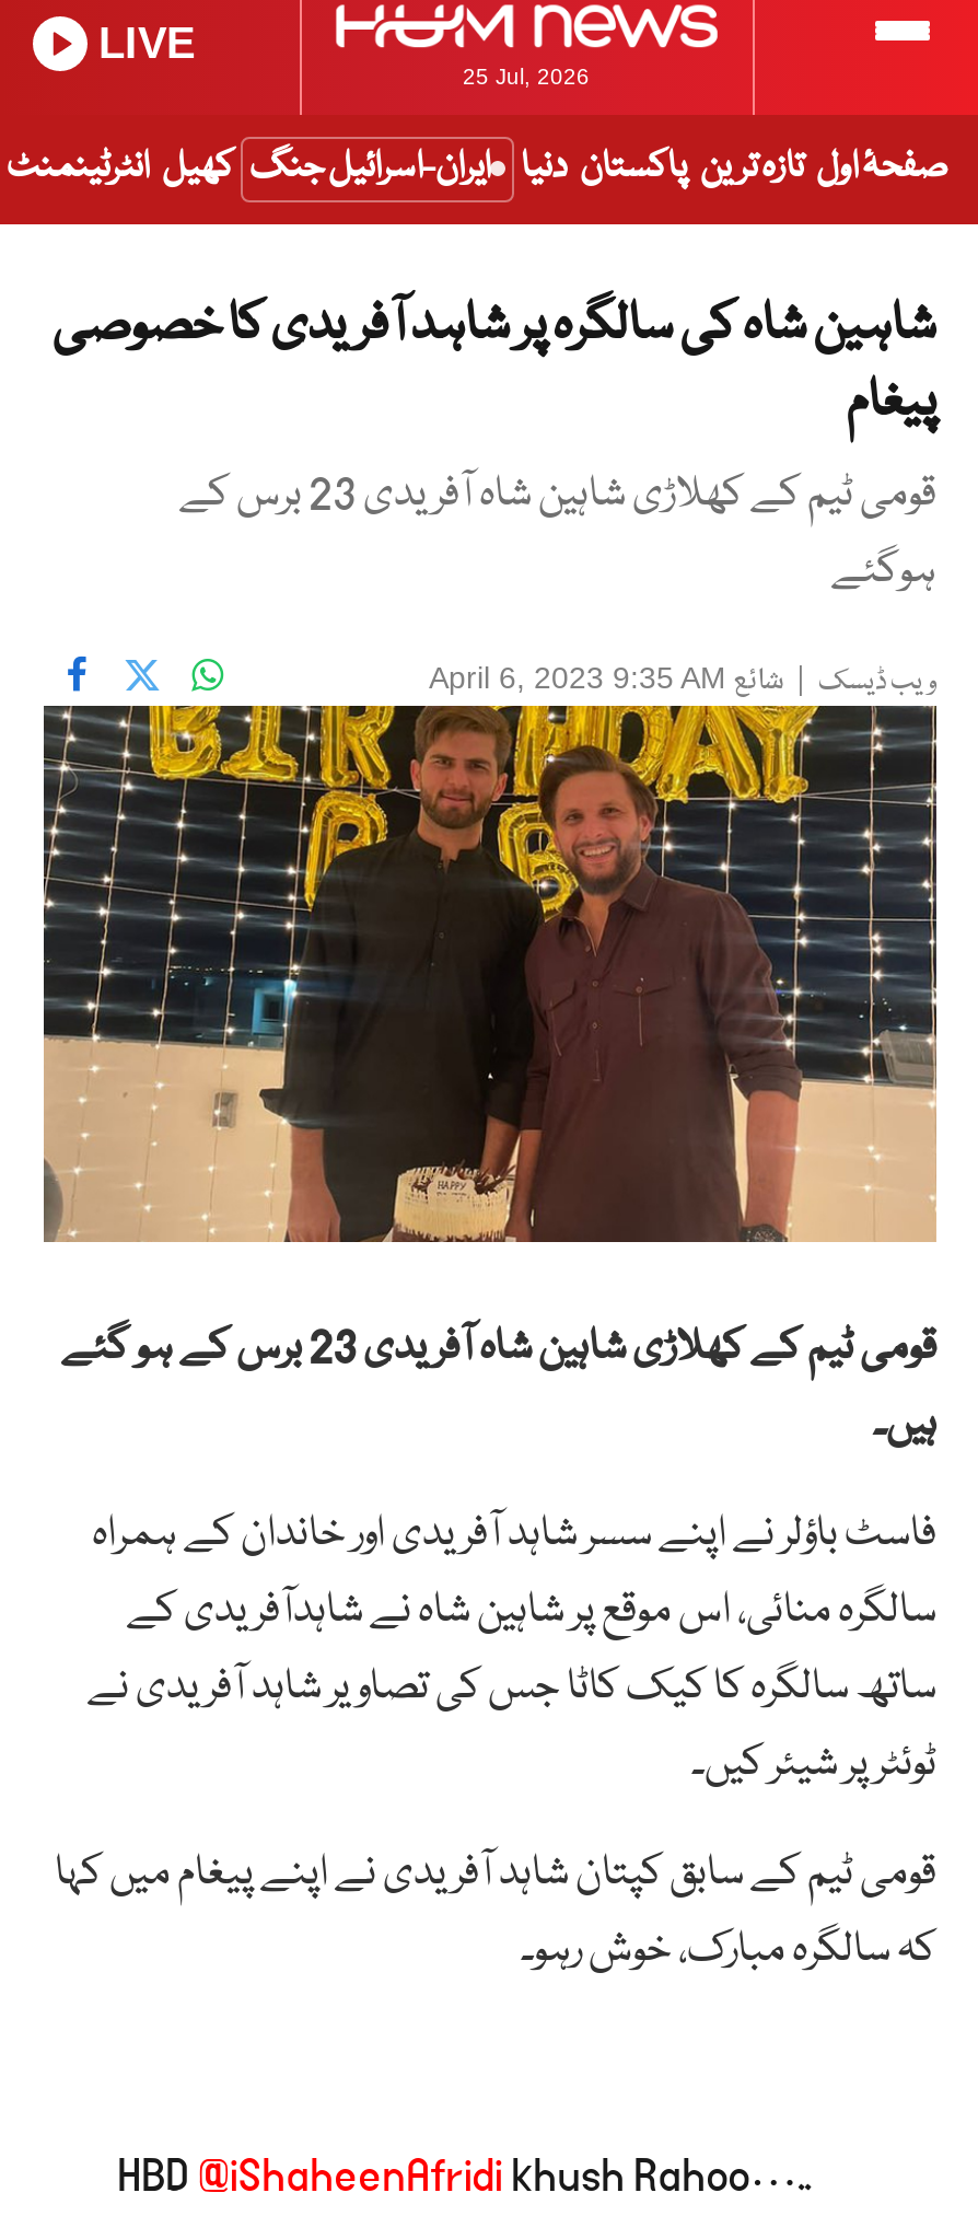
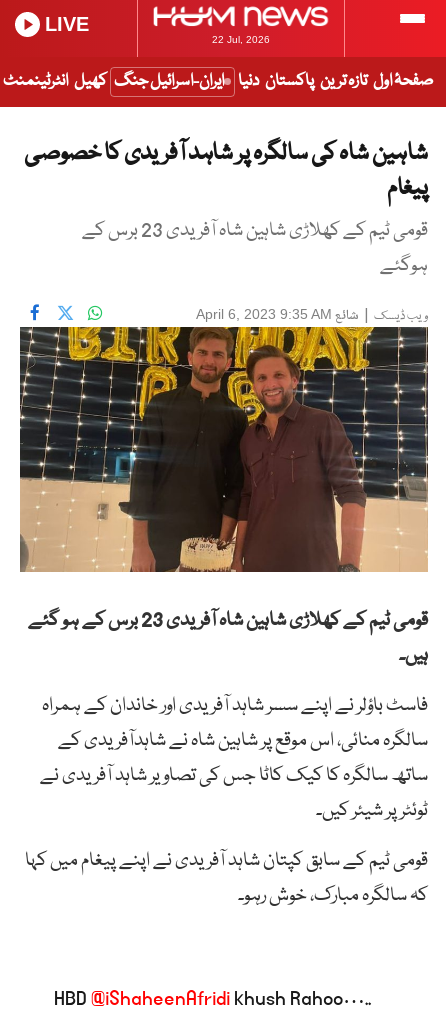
[463,65,590,89] 25 Jul, 2026 -> [211,34,269,45] 22 Jul, 2026

